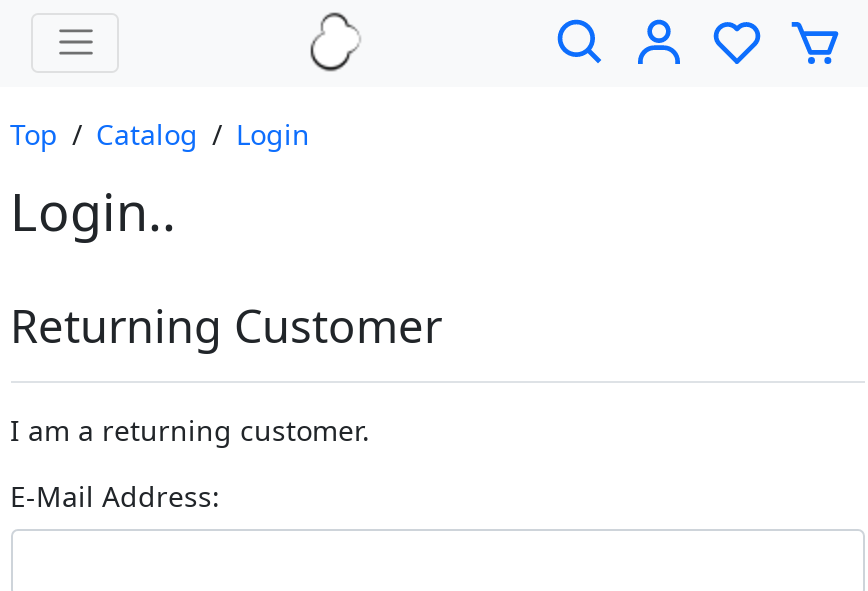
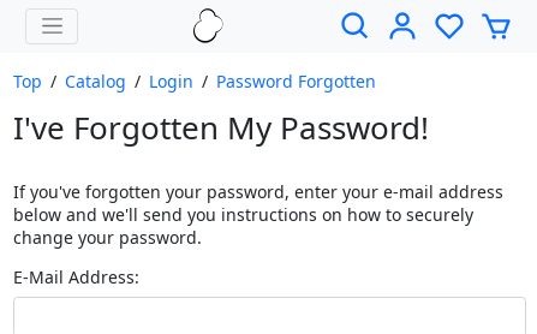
[10,115,442,449] Top / Catalog / Login | Login.. | Returning Customer | I am a returning customer. -> [13,70,503,249] Top / Catalog / Login / Password Forgotten | I've Forgotten My Password! | If you've forgotten your password, enter your e-mail address | below and we'll send you instructions on how to securely | change your password.

